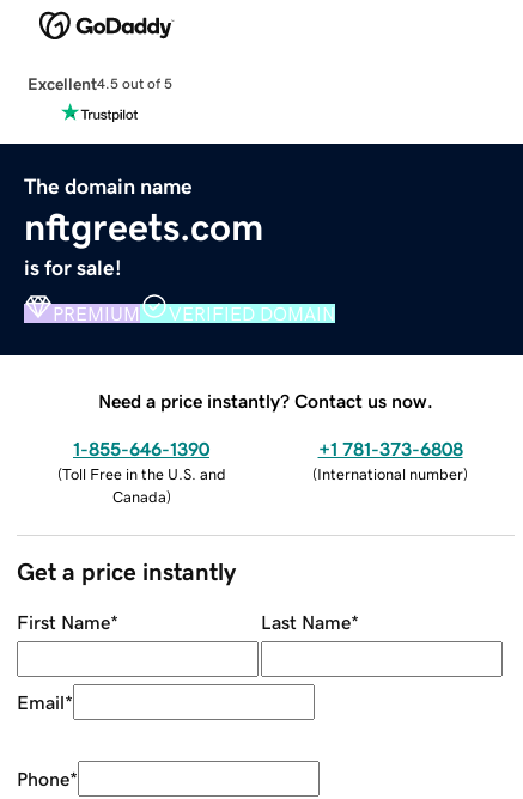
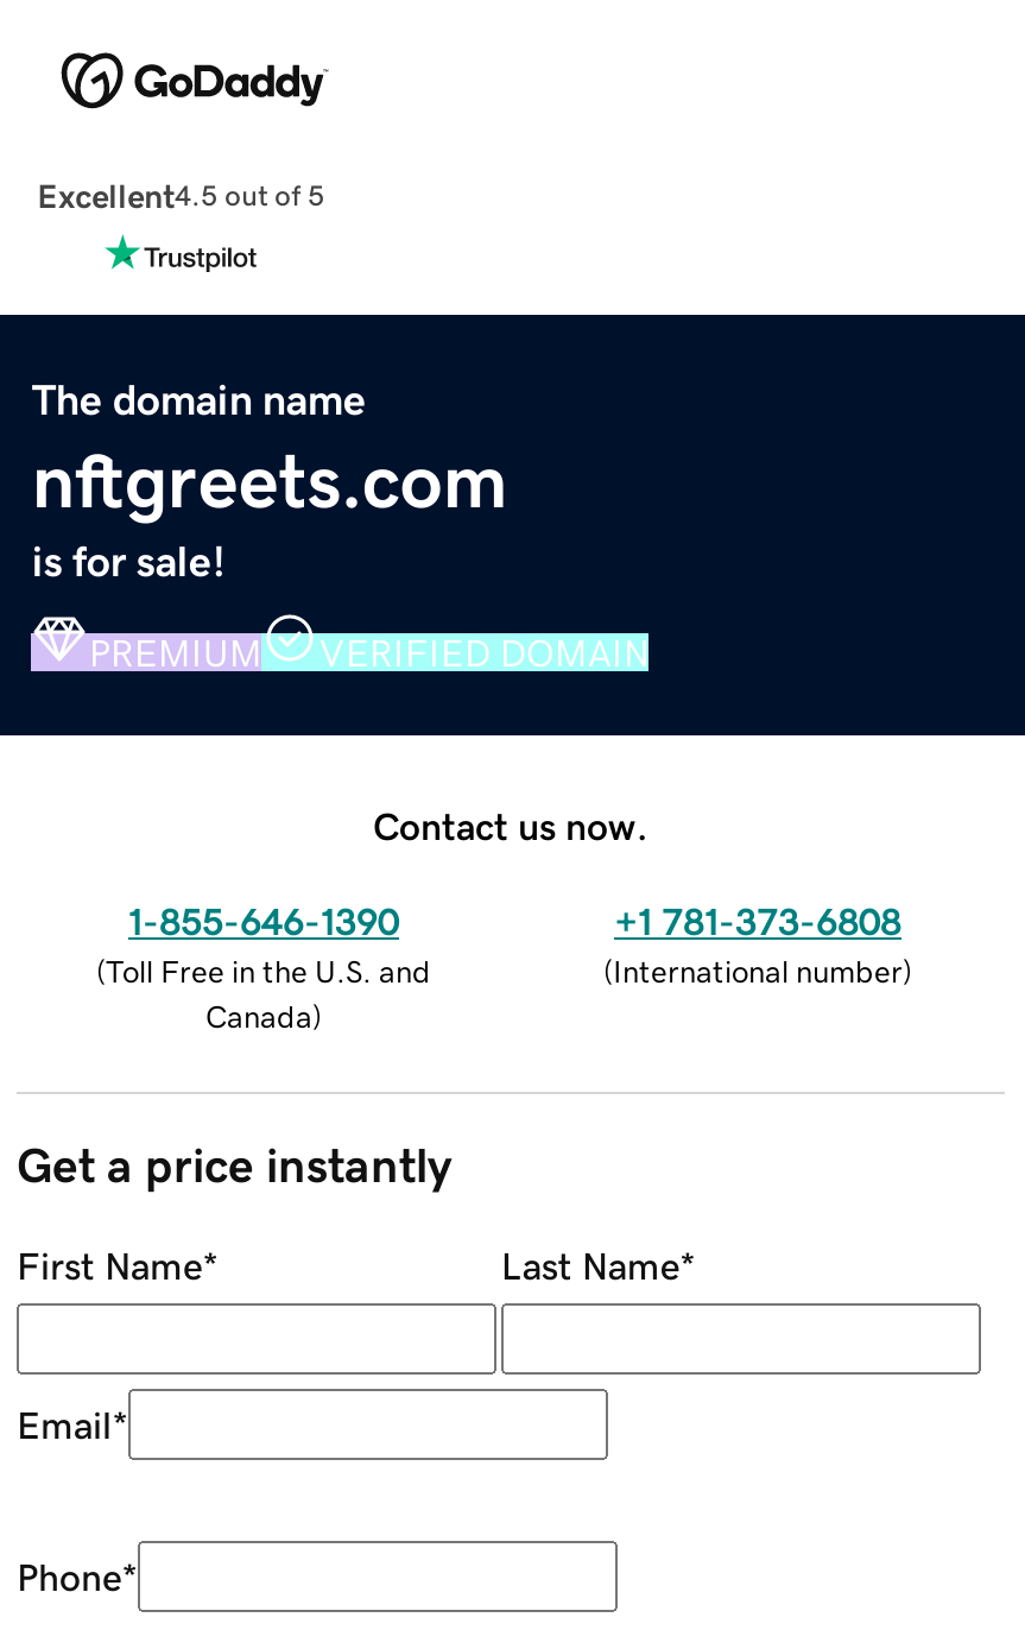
[98,391,433,410] Need a price instantly? Contact us now. -> [373,806,648,844] Contact us now.

